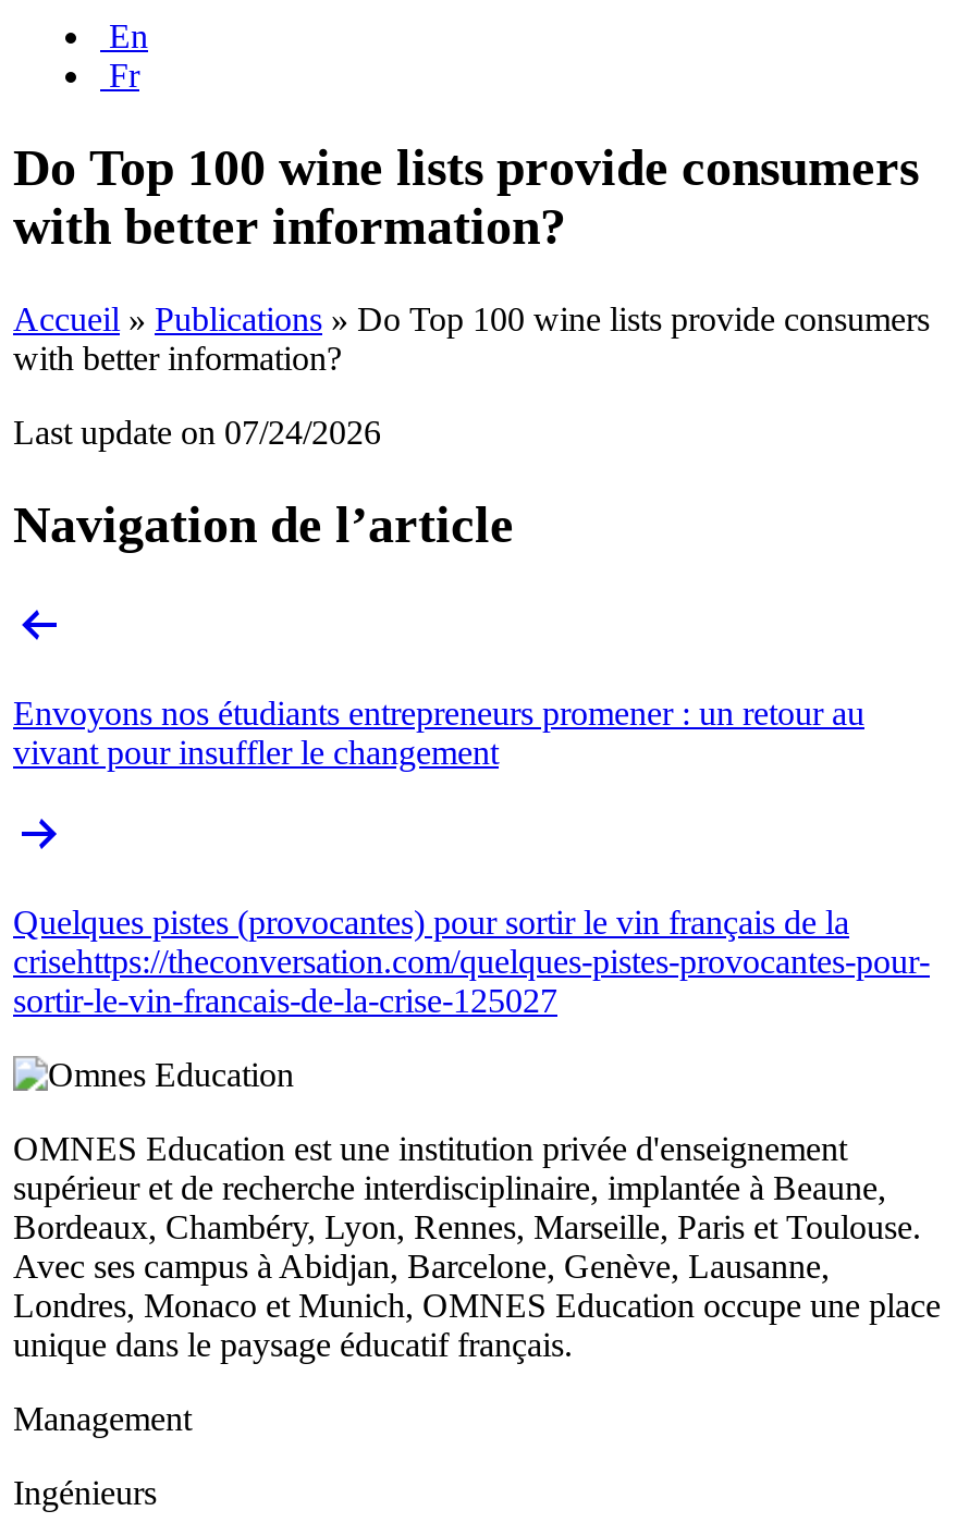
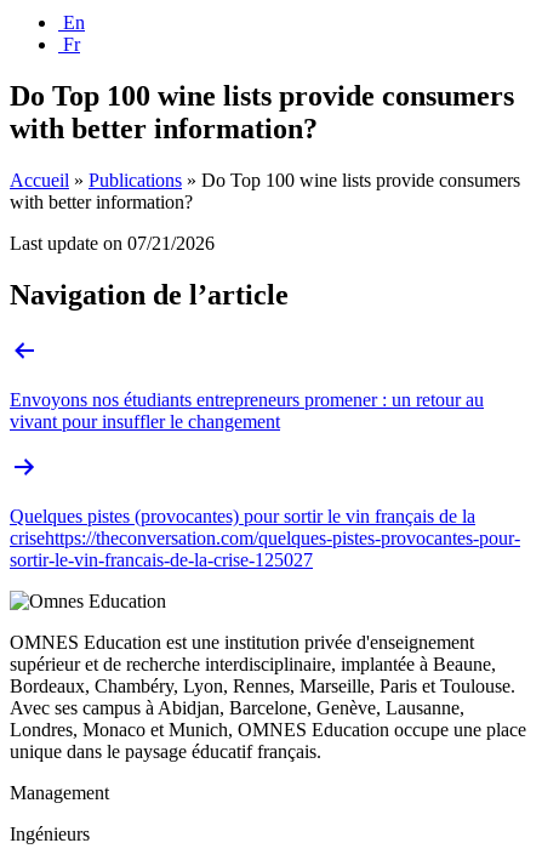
[13,414,381,451] Last update on 07/24/2026 -> [10,233,215,254] Last update on 07/21/2026

